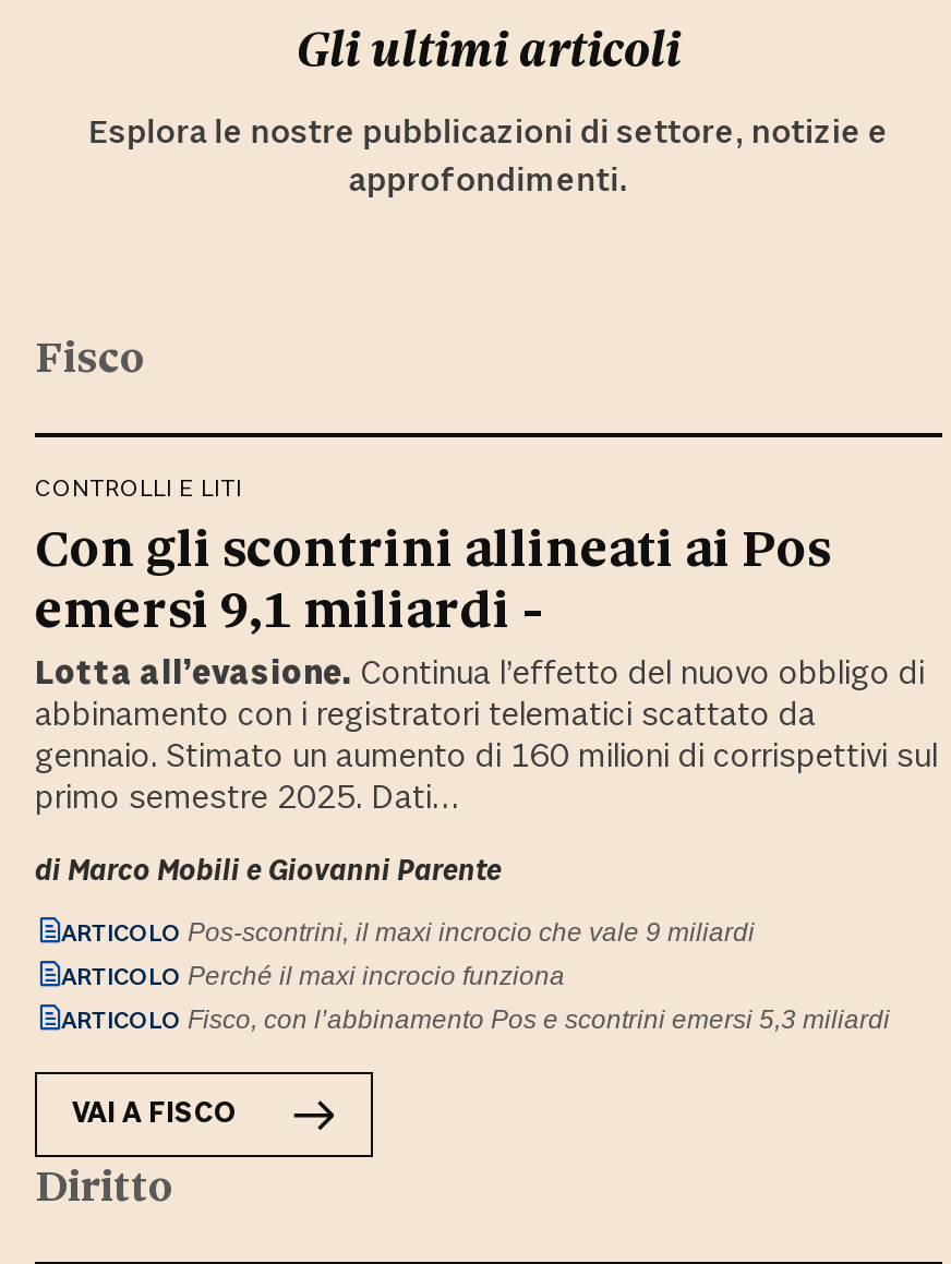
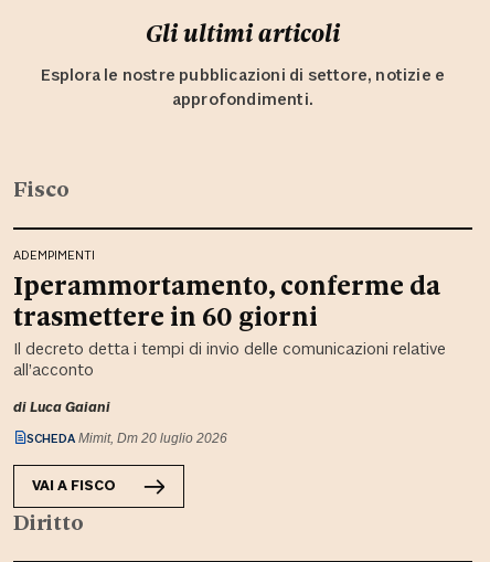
[35,472,938,819] CONTROLLI E LITI | Con gli scontrini allineati ai Pos | emersi 9,1 miliardi - | Lotta all’evasione. Continua l’effetto del nuovo obbligo di | abbinamento con i registratori telematici scattato da | gennaio. Stimato un aumento di 160 milioni di corrispettivi sul | primo semestre 2025. Dati… -> [13,247,446,381] ADEMPIMENTI | Iperammortamento, conferme da | trasmettere in 60 giorni | Il decreto detta i tempi di invio delle comunicazioni relative | all’acconto
[35,854,502,889] di Marco Mobili e Giovanni Parente -> [13,399,110,416] di Luca Gaiani
[61,918,890,1038] ARTICOLO Pos-scontrini, il maxi incrocio che vale 9 miliardi | ARTICOLO Perché il maxi incrocio funziona | ARTICOLO Fisco, con l’abbinamento Pos e scontrini emersi 5,3 miliardi -> [26,431,227,447] SCHEDA Mimit, Dm 20 luglio 2026

